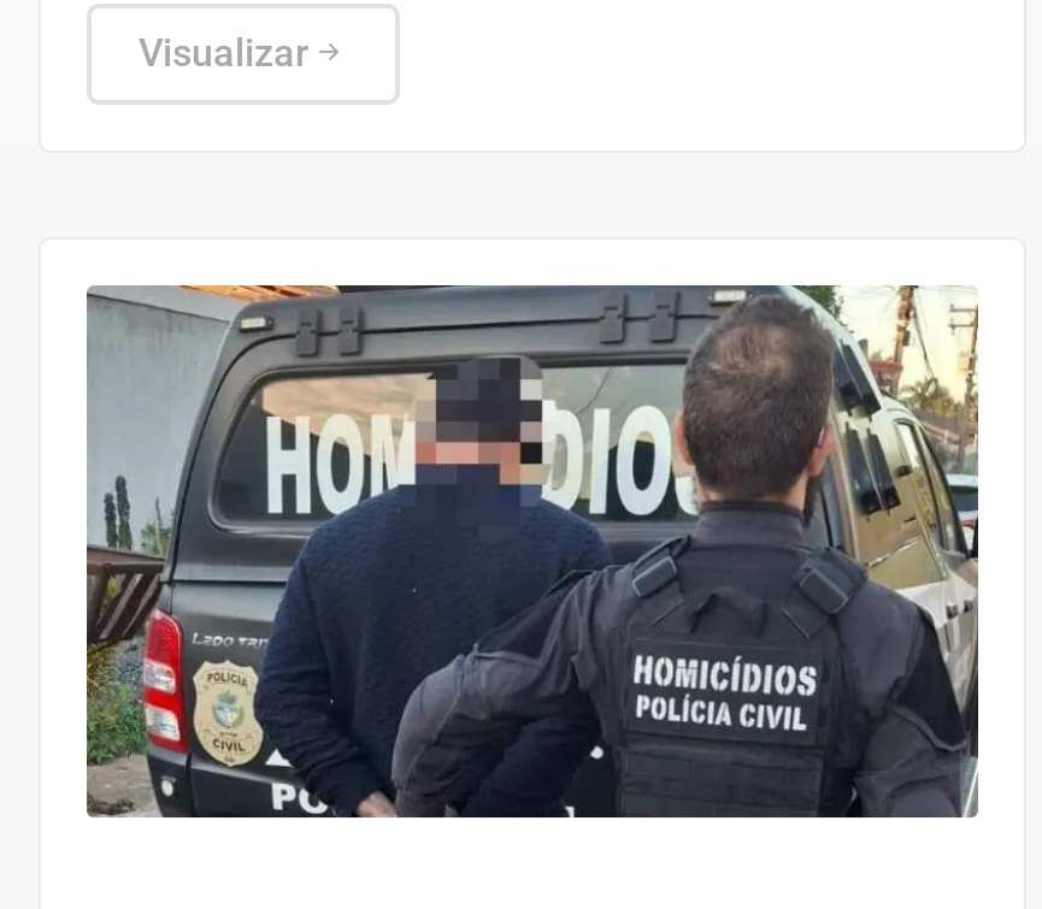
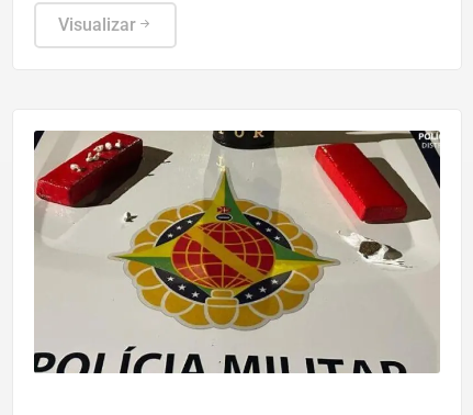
[84,284,981,821] [image] -> [34,130,441,374] [image]

